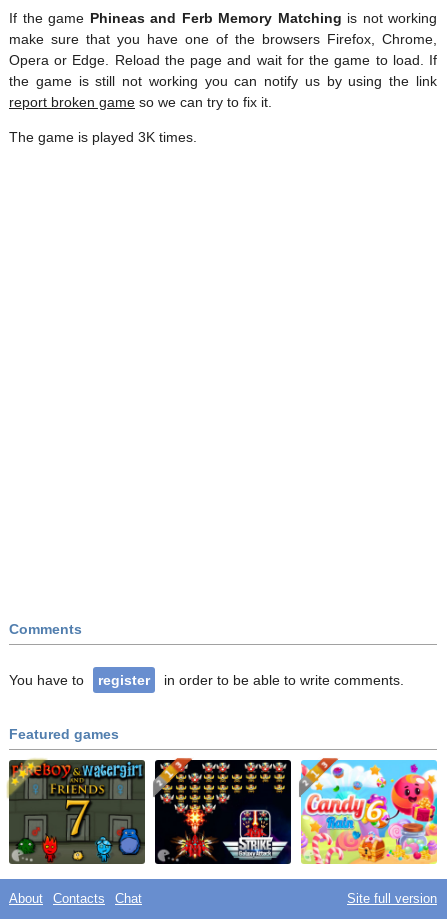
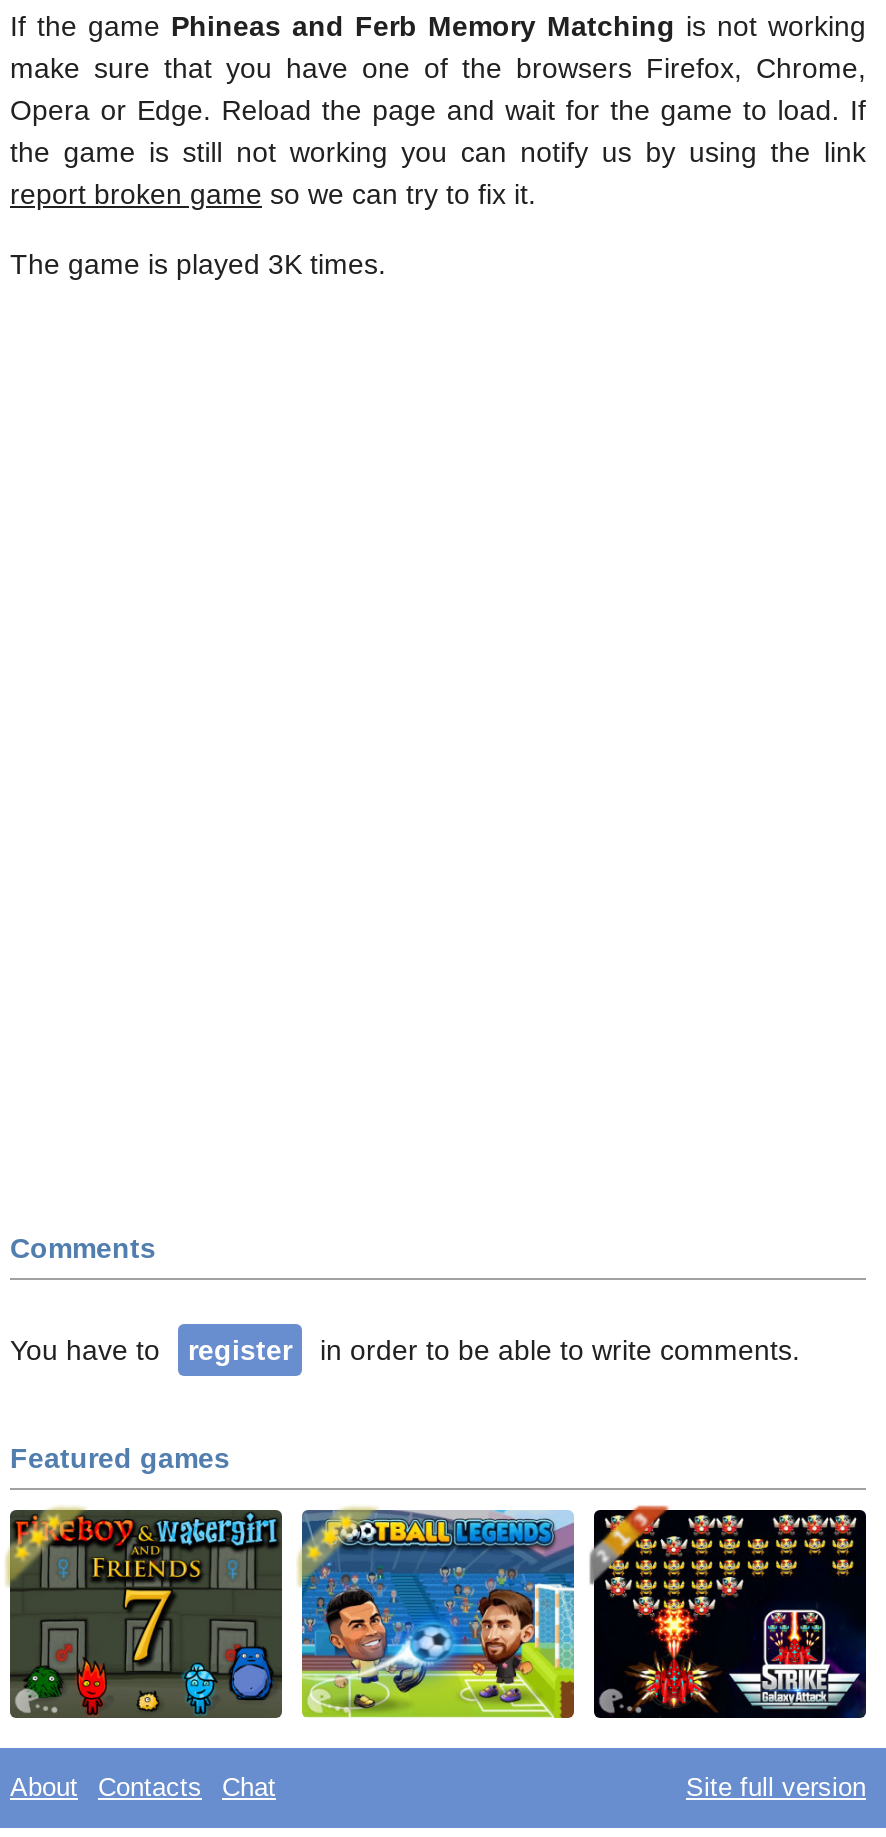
[154,758,292,865] [image] -> [298,1508,576,1720] [image]
[300,759,438,865] [image] -> [592,1508,868,1720] [image]

